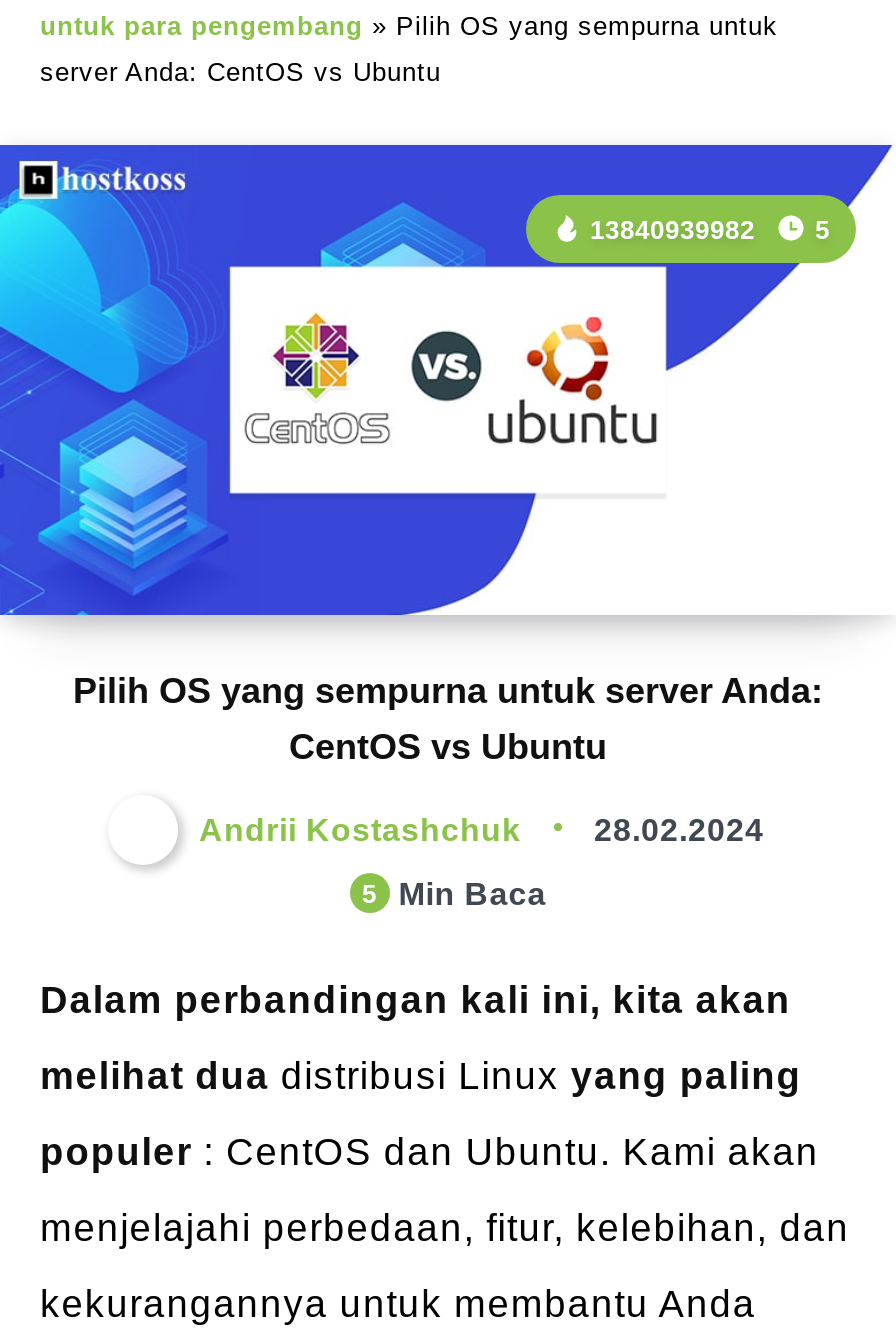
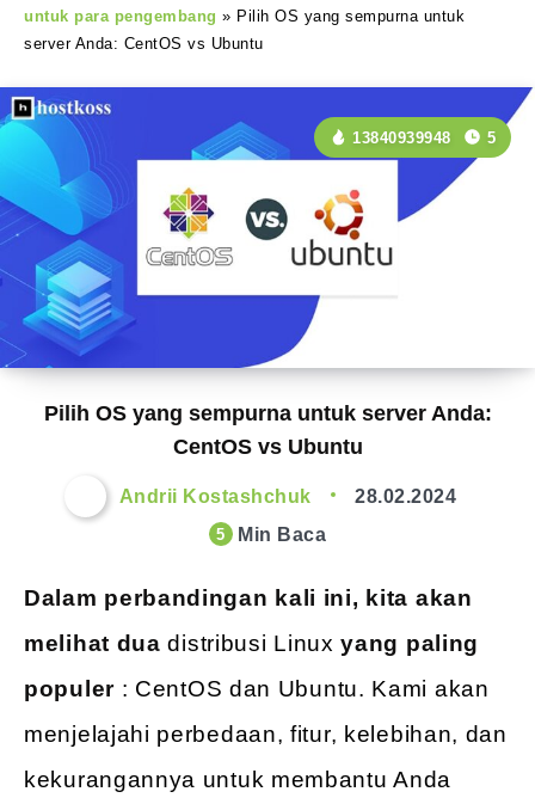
[581,214,830,244] 13840939982 5 -> [347,128,496,146] 13840939948 5

